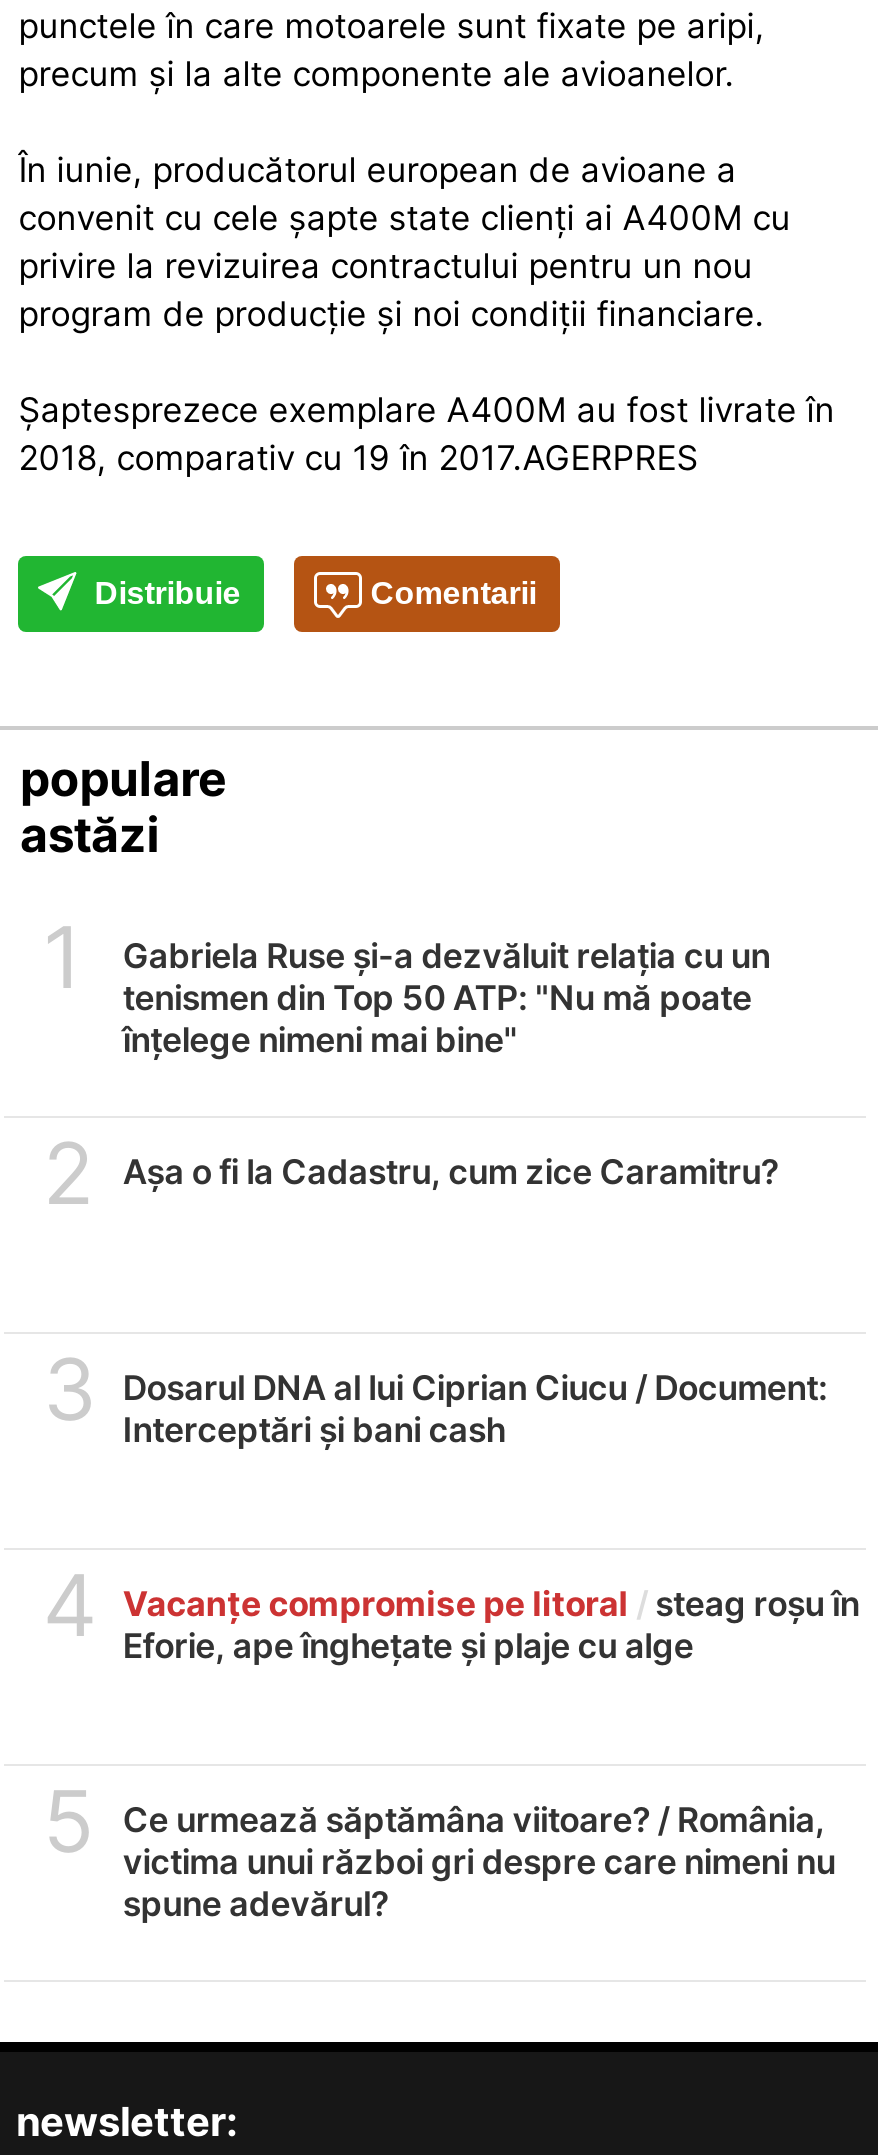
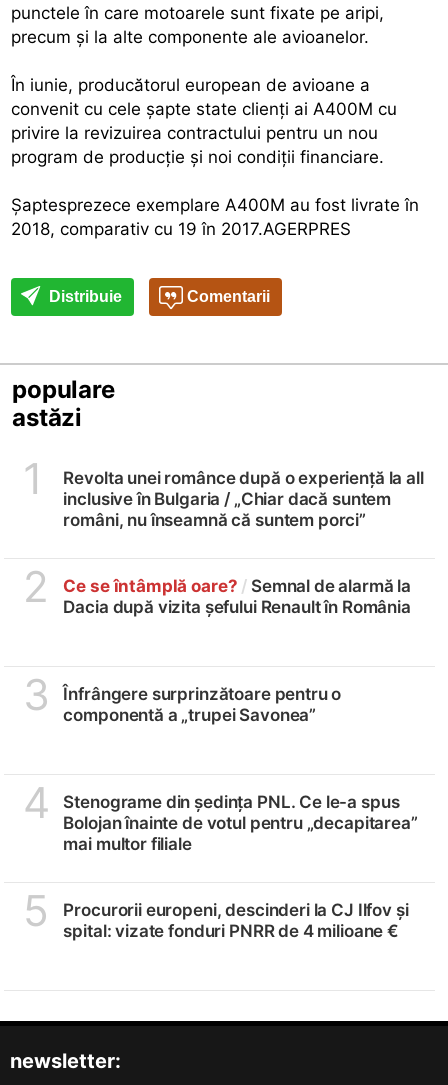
[123,936,770,1060] Gabriela Ruse și-a dezvăluit relația cu un | tenismen din Top 50 ATP: "Nu mă poate | înțelege nimeni mai bine" -> [63,468,424,530] Revolta unei românce după o experiență la all | inclusive în Bulgaria / „Chiar dacă suntem | români, nu înseamnă că suntem porci”
[123,1152,779,1192] Așa o fi la Cadastru, cum zice Caramitru? -> [63,576,411,617] Ce se întâmplă oare? / Semnal de alarmă la | Dacia după vizita șefului Renault în România
[123,1368,828,1450] Dosarul DNA al lui Ciprian Ciucu / Document: | Interceptări și bani cash -> [63,684,341,725] Înfrângere surprinzătoare pentru o | componentă a „trupei Savonea”
[123,1584,859,1666] Vacanțe compromise pe litoral / steag roșu în | Eforie, ape înghețate și plaje cu alge -> [63,792,418,854] Stenograme din ședința PNL. Ce le-a spus | Bolojan înainte de votul pentru „decapitarea” | mai multor filiale
[123,1800,835,1924] Ce urmează săptămâna viitoare? / România, | victima unui război gri despre care nimeni nu | spune adevărul? -> [63,900,408,941] Procurorii europeni, descinderi la CJ Ilfov și | spital: vizate fonduri PNRR de 4 milioane €

